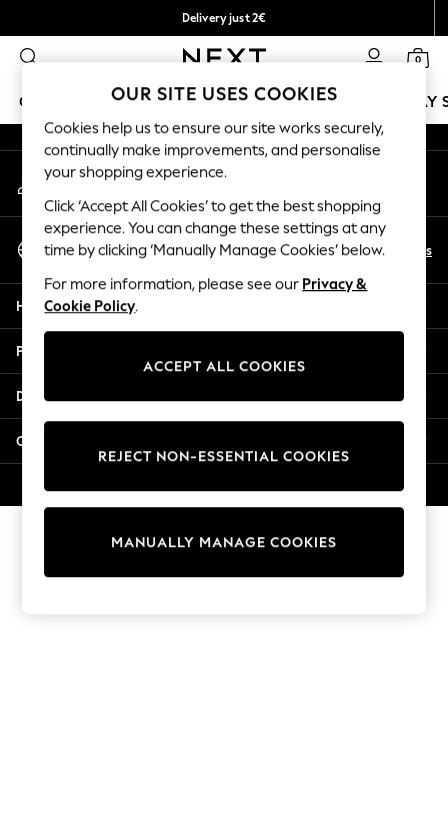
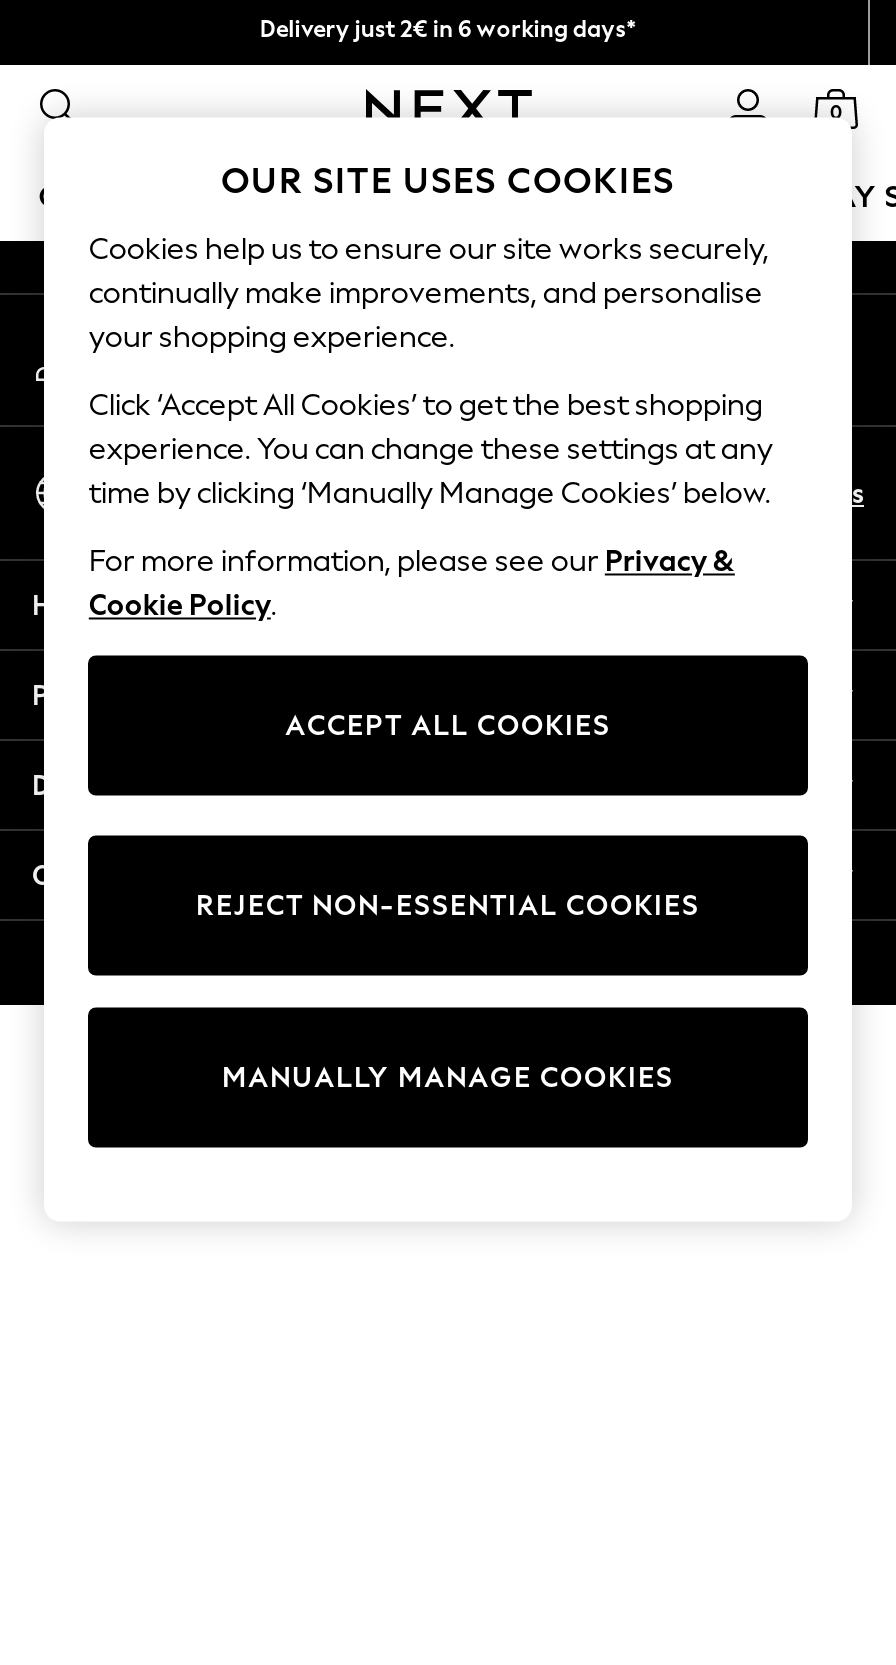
[182,11,266,25] Delivery just 2€ -> [260,15,636,43] Delivery just 2€ in 6 working days*

